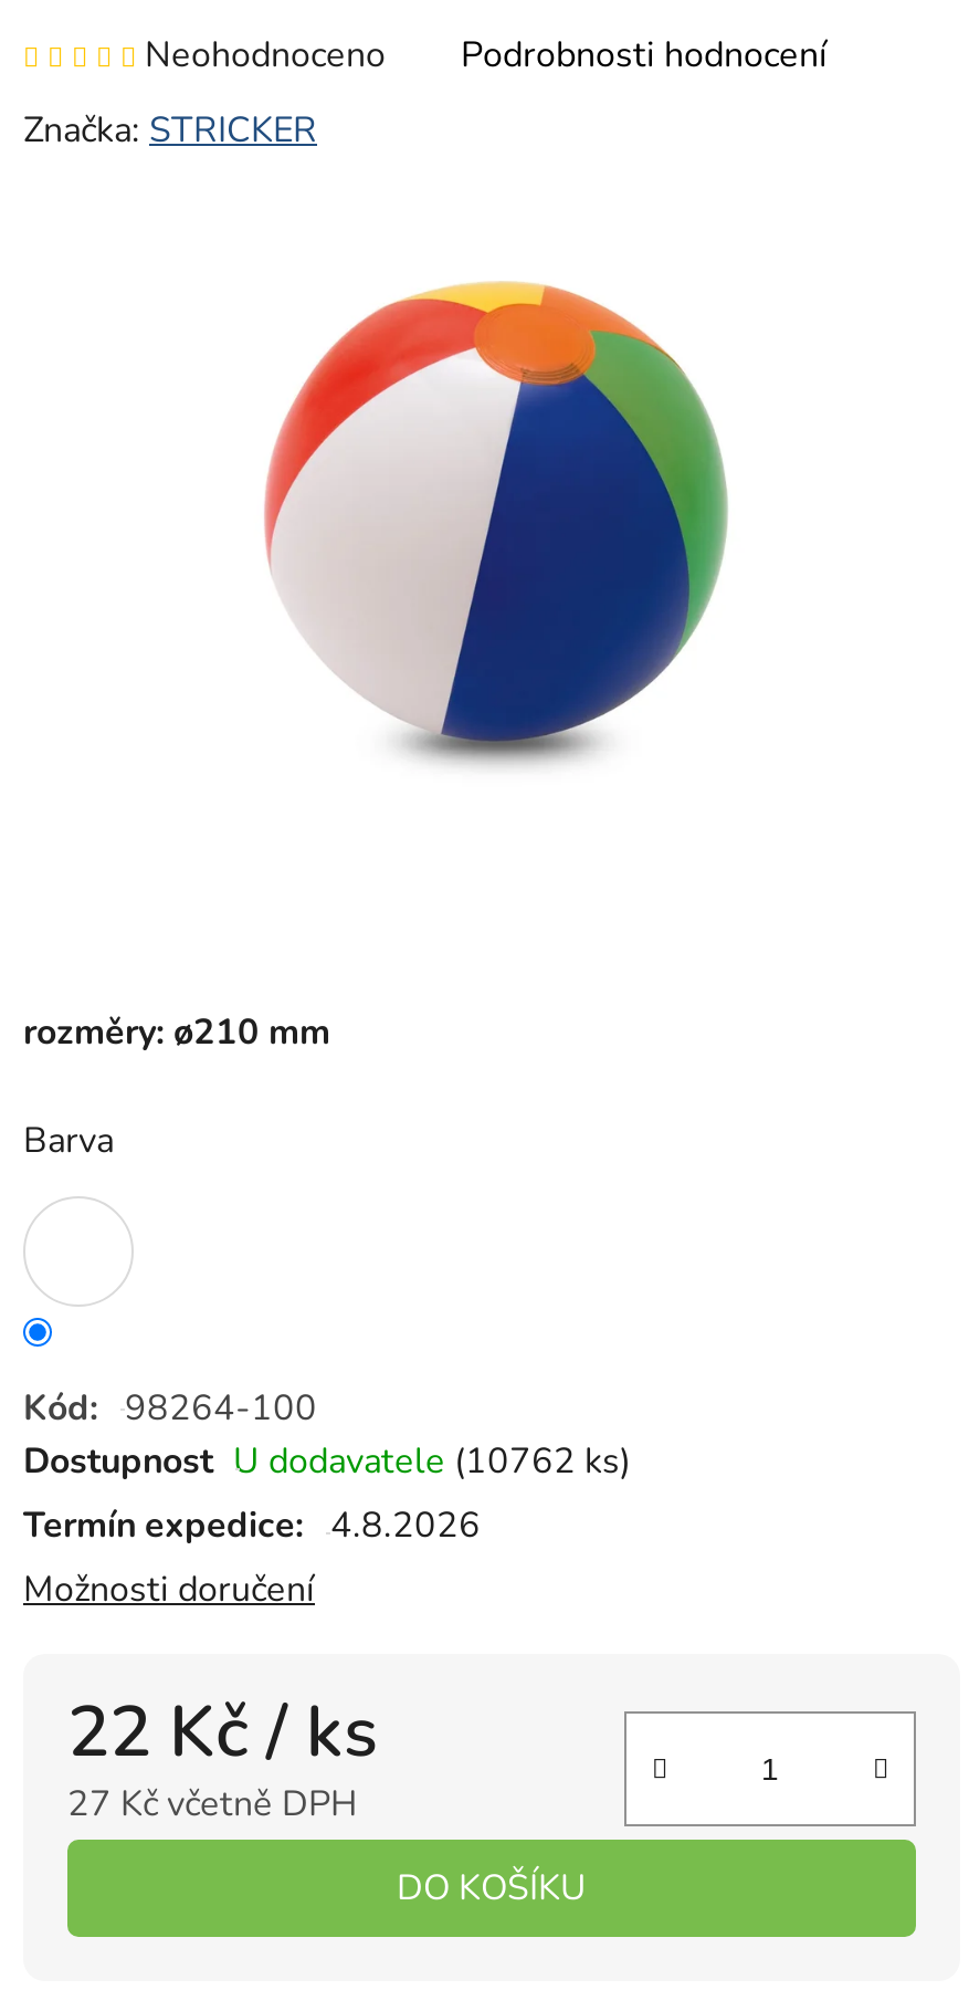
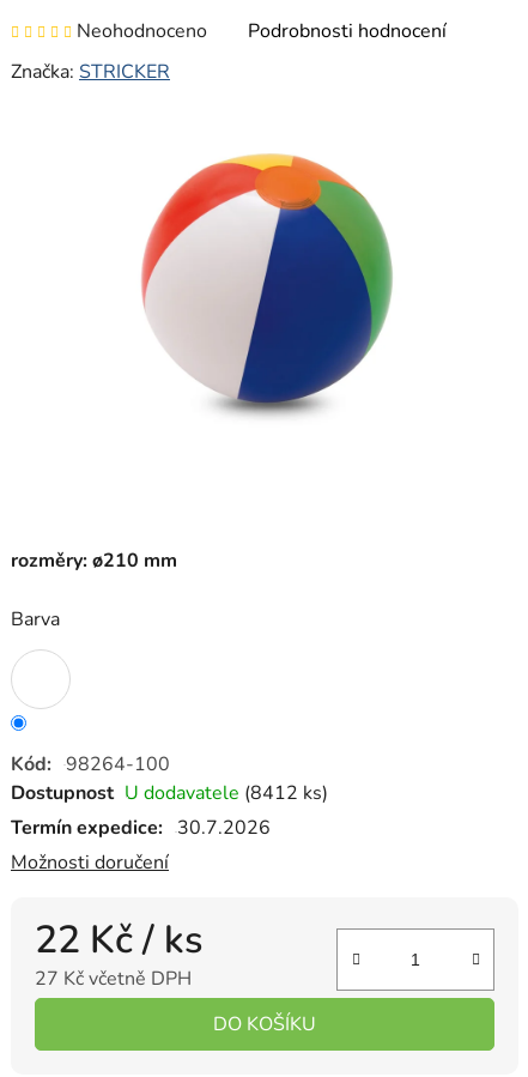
[23,1438,631,1486] Dostupnost U dodavatele (10762 ks) -> [11,780,328,806] Dostupnost U dodavatele (8412 ks)
[23,1502,481,1550] Termín expedice: 4.8.2026 -> [11,815,271,841] Termín expedice: 30.7.2026

